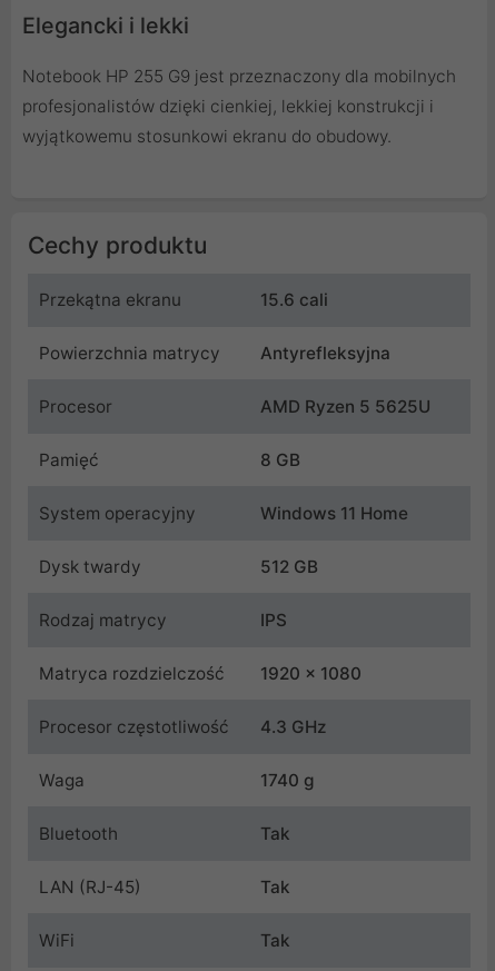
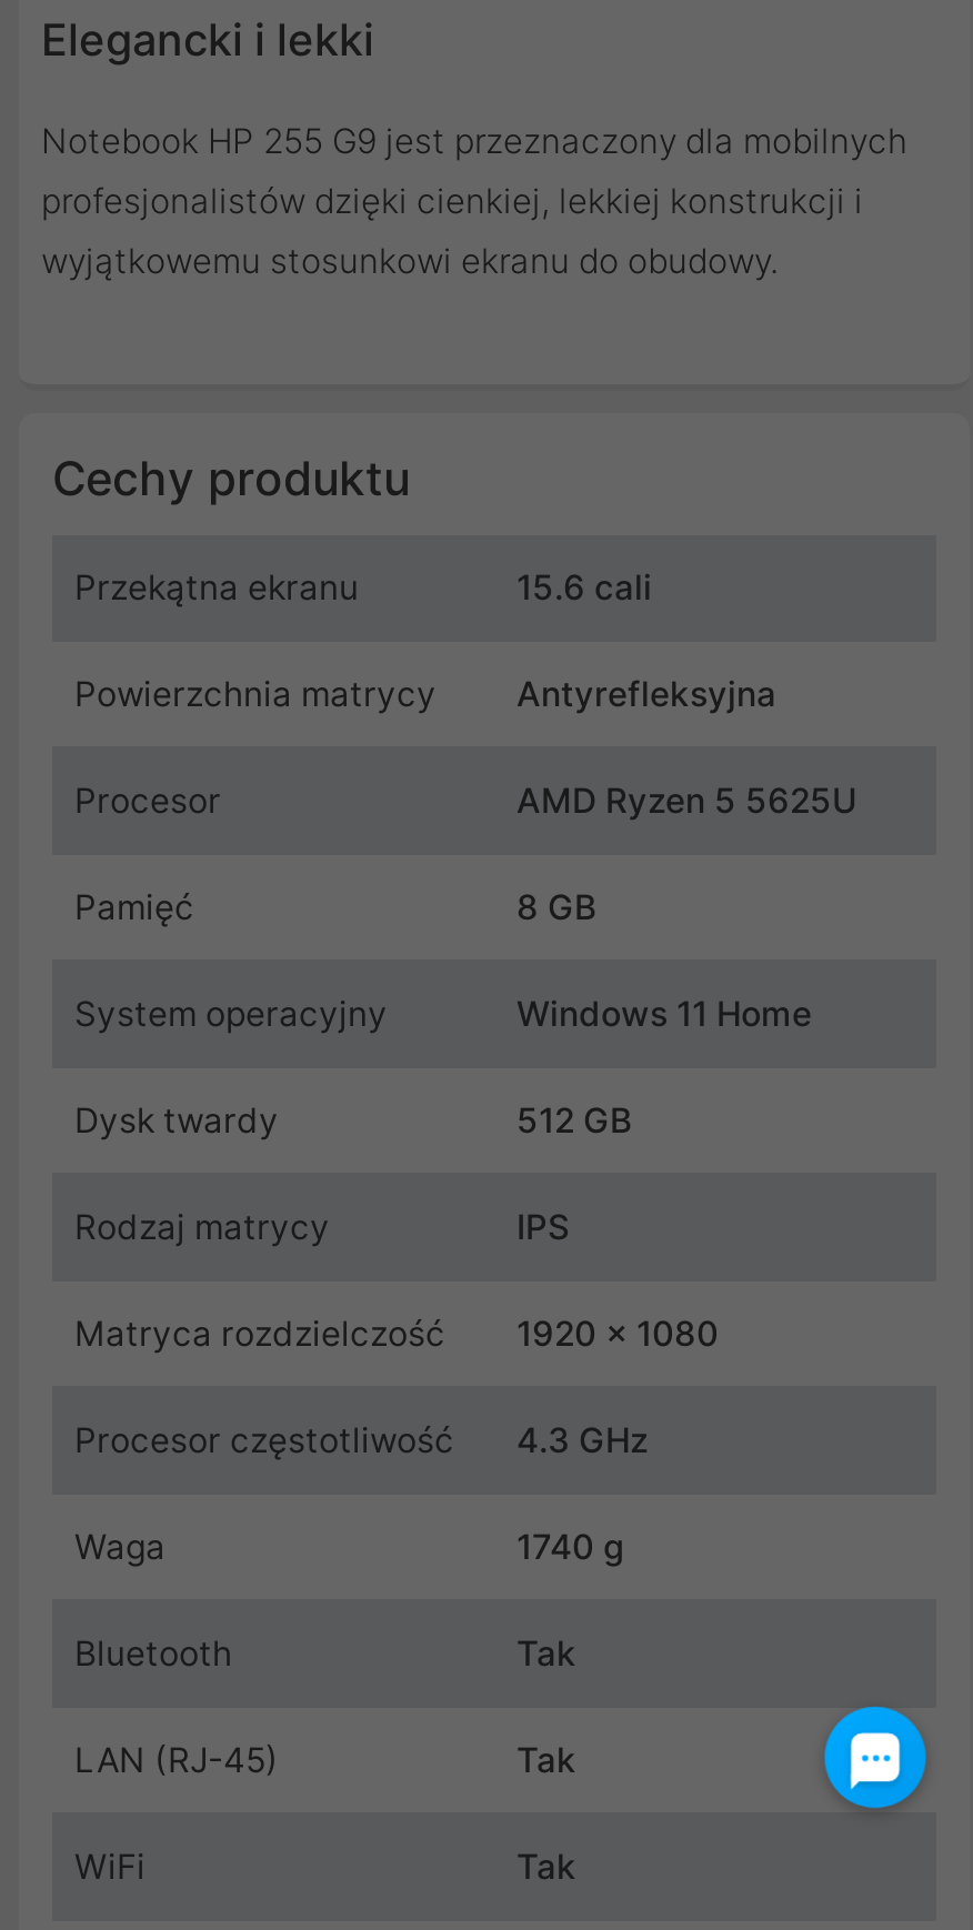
none -> [821,1703,930,1812] [image]

